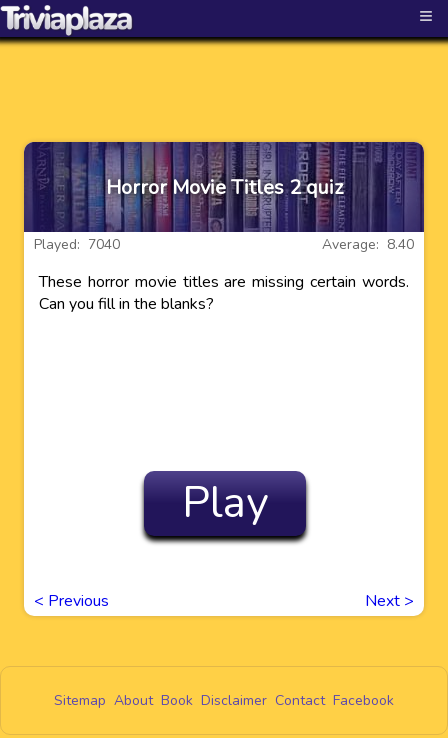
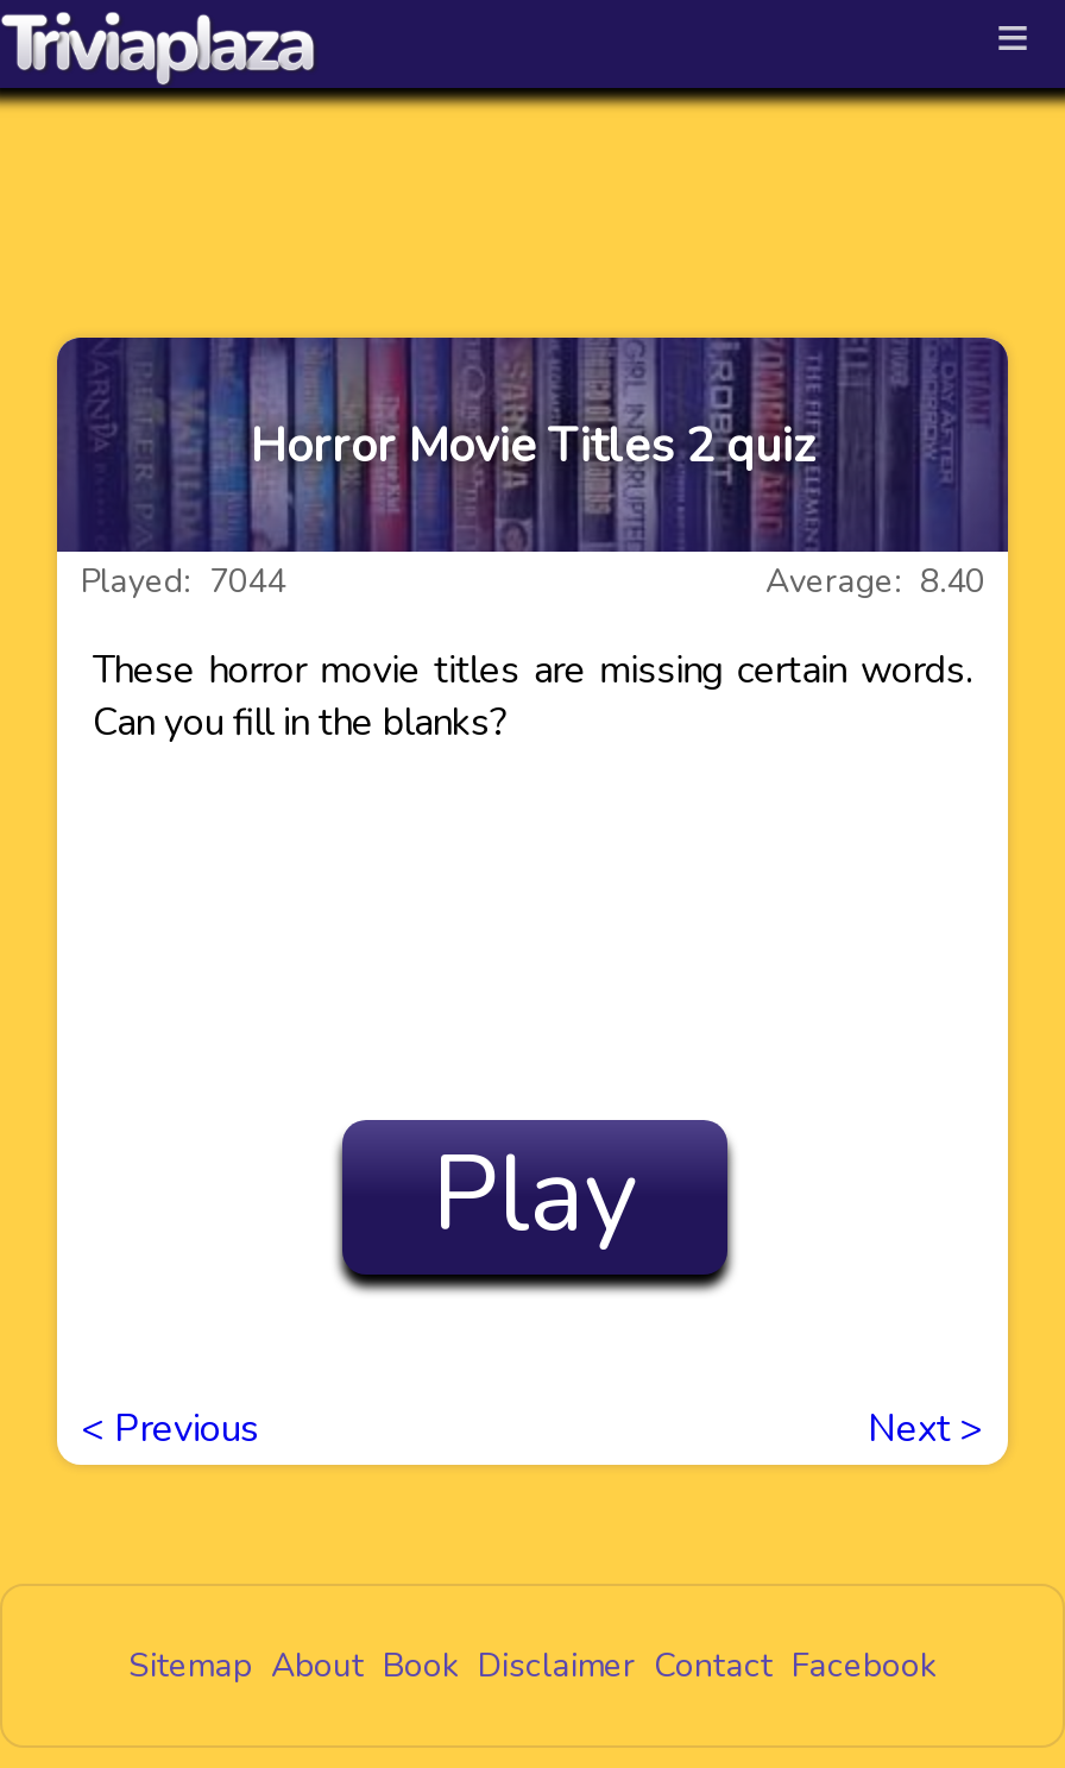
[34,235,120,254] Played: 7040 -> [81,559,285,604] Played: 7044

